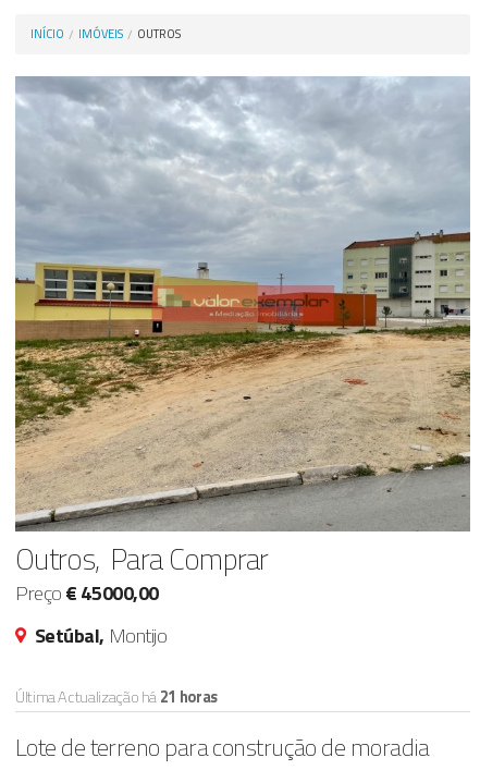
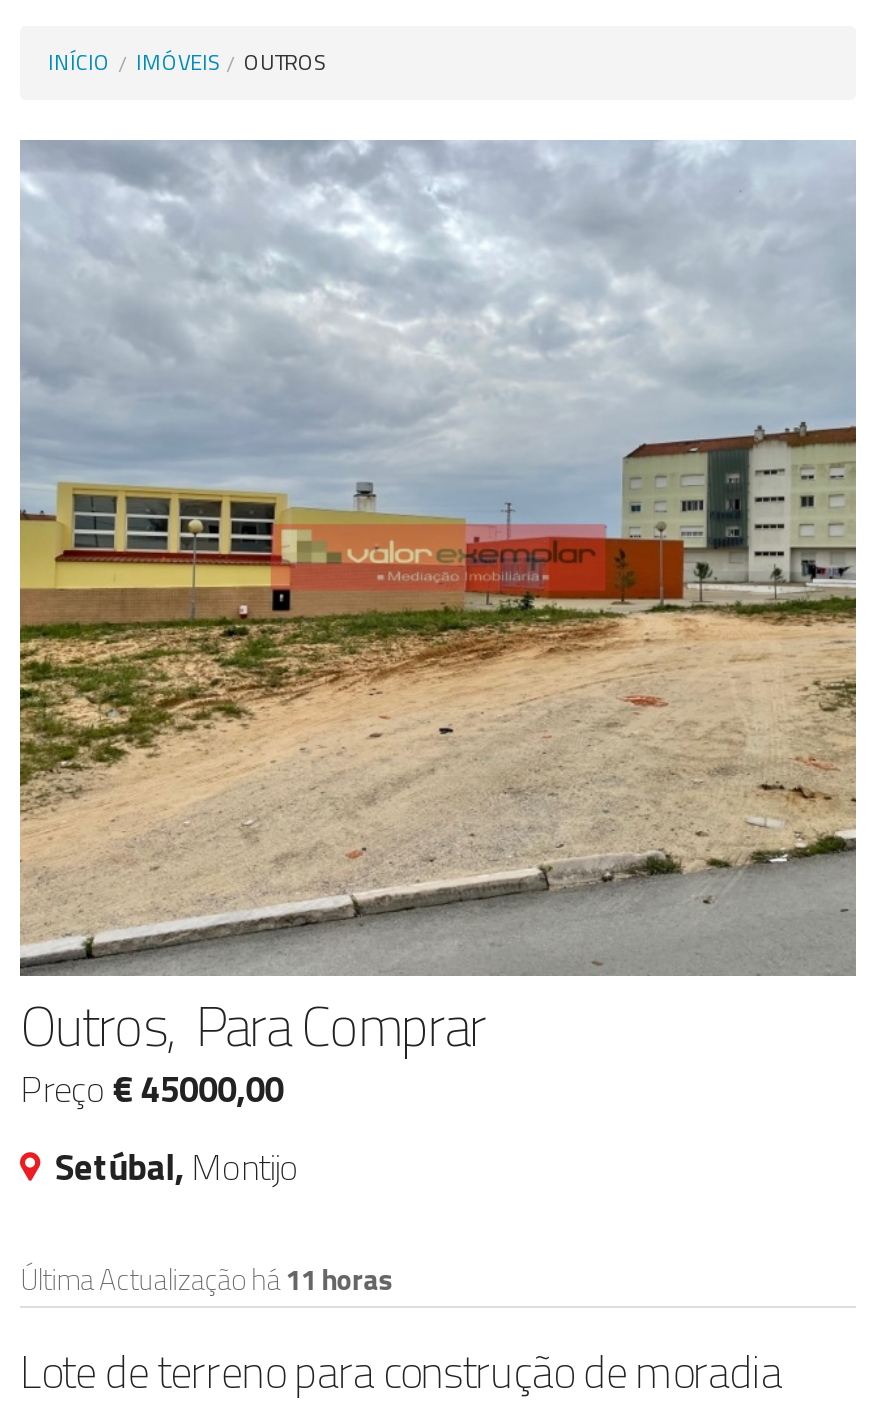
[15,685,218,709] Última Actualização há21 horas -> [20,1258,392,1302] Última Actualização há11 horas

